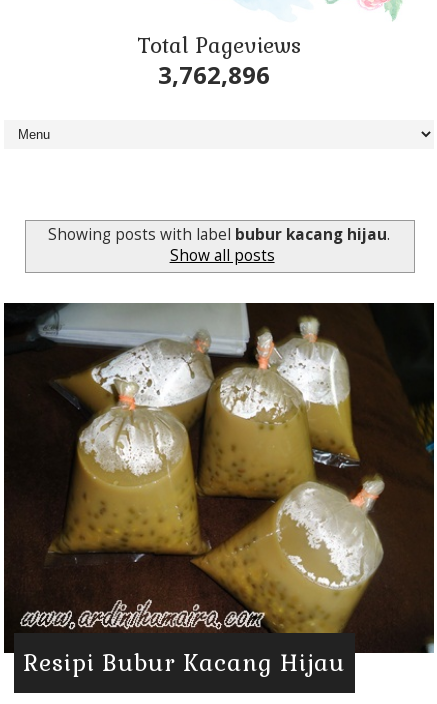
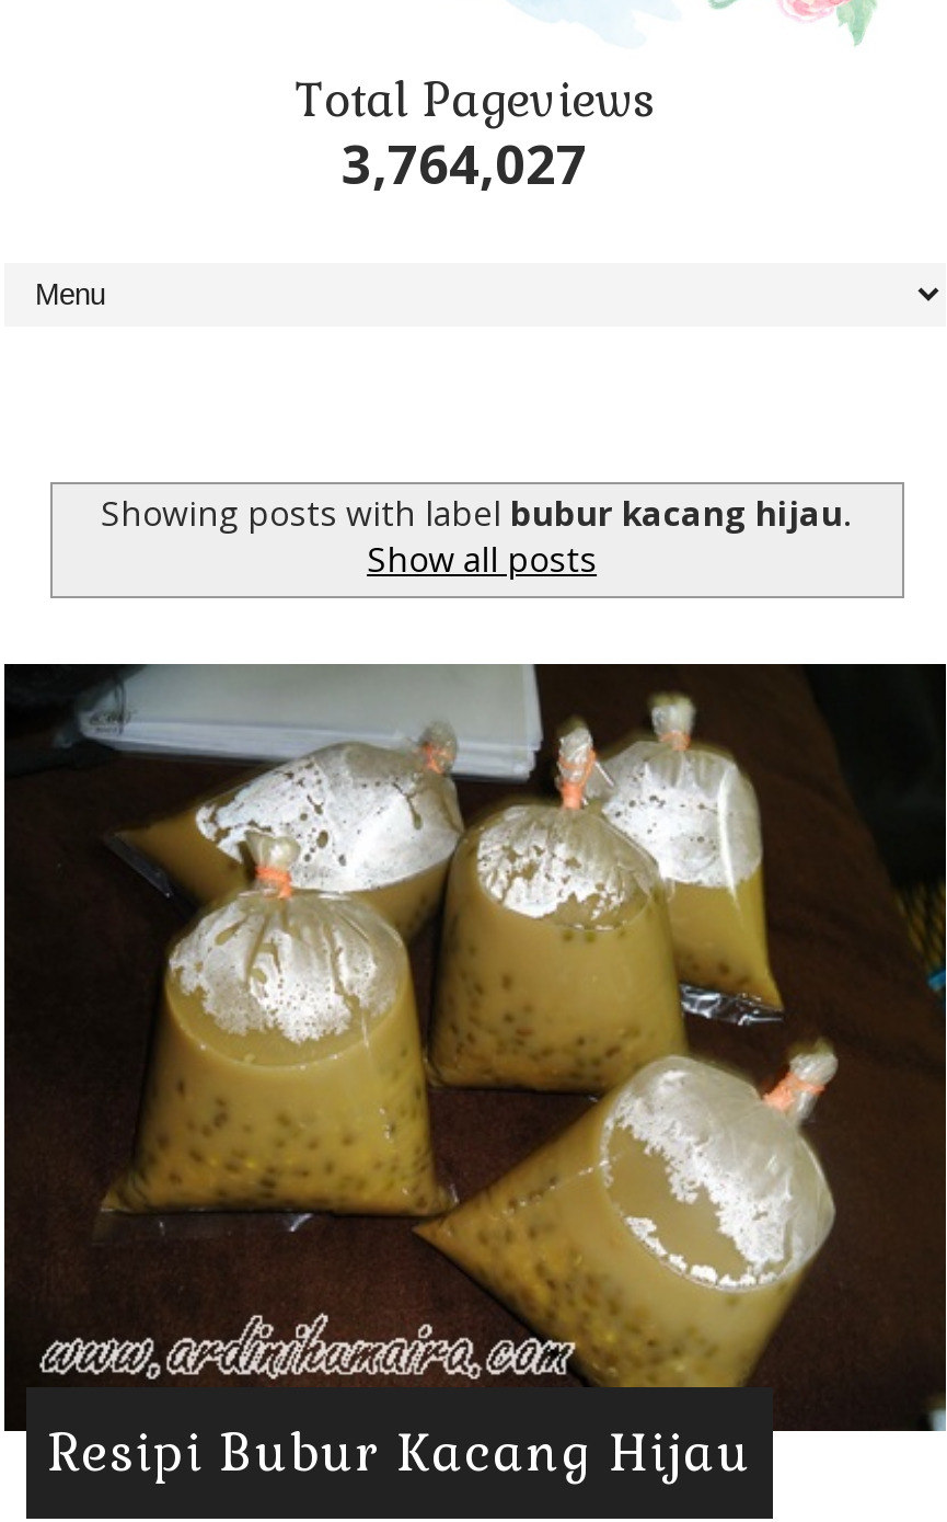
[158,57,270,90] 3,762,896 -> [342,126,587,198] 3,764,027

